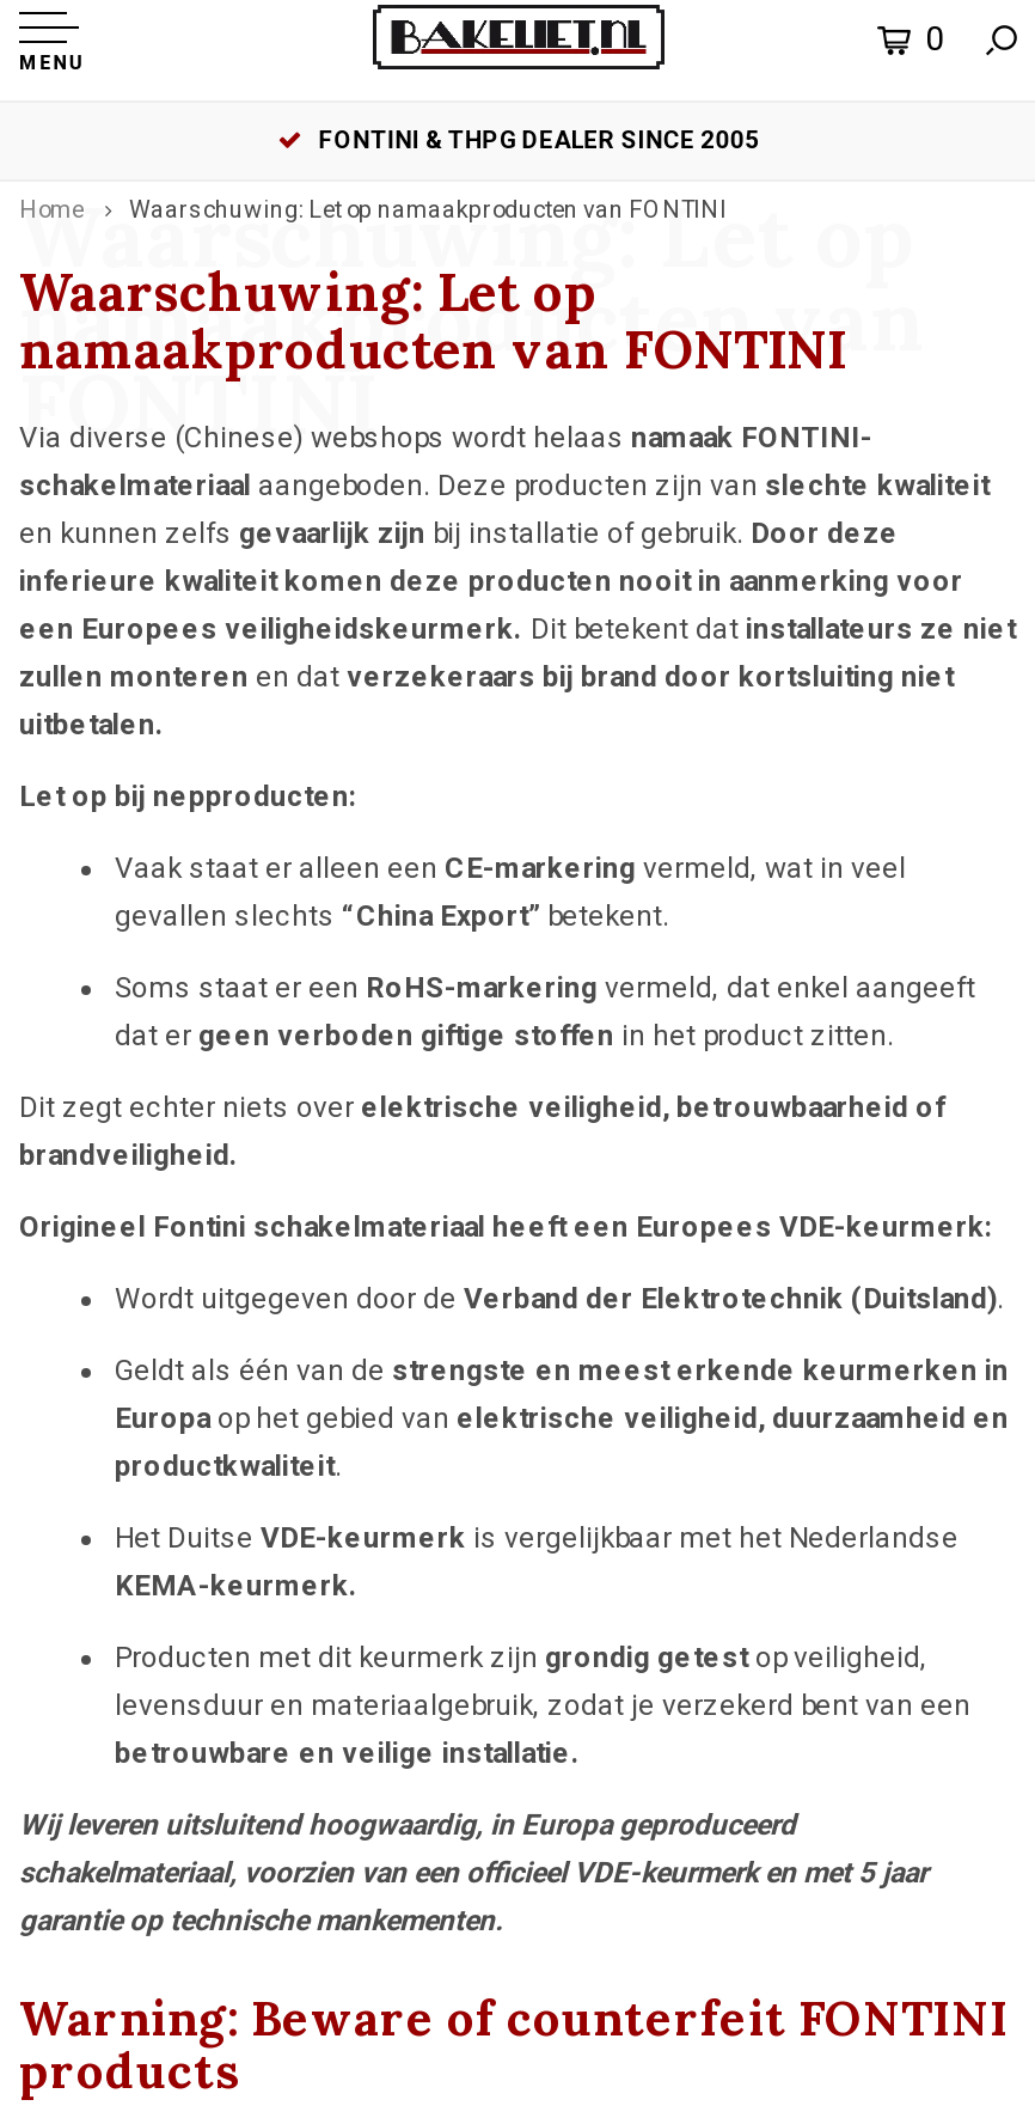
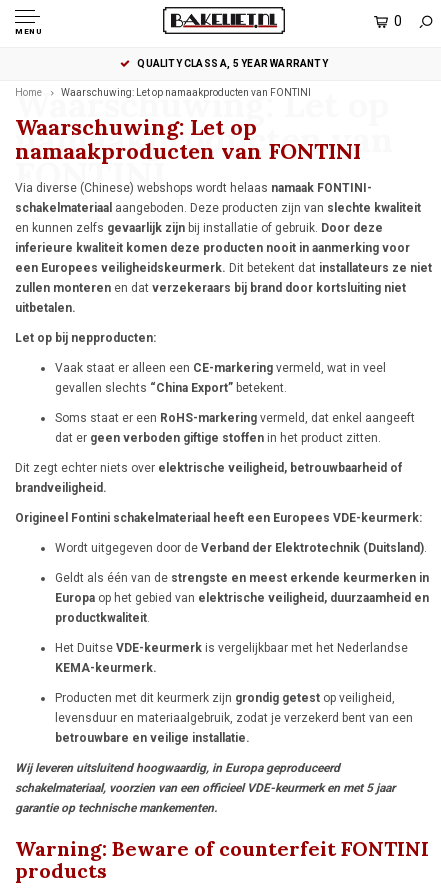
[319,127,760,153] FONTINI & THPG DEALER SINCE 2005 -> [137,58,328,69] QUALITY CLASS A, 5 YEAR WARRANTY

